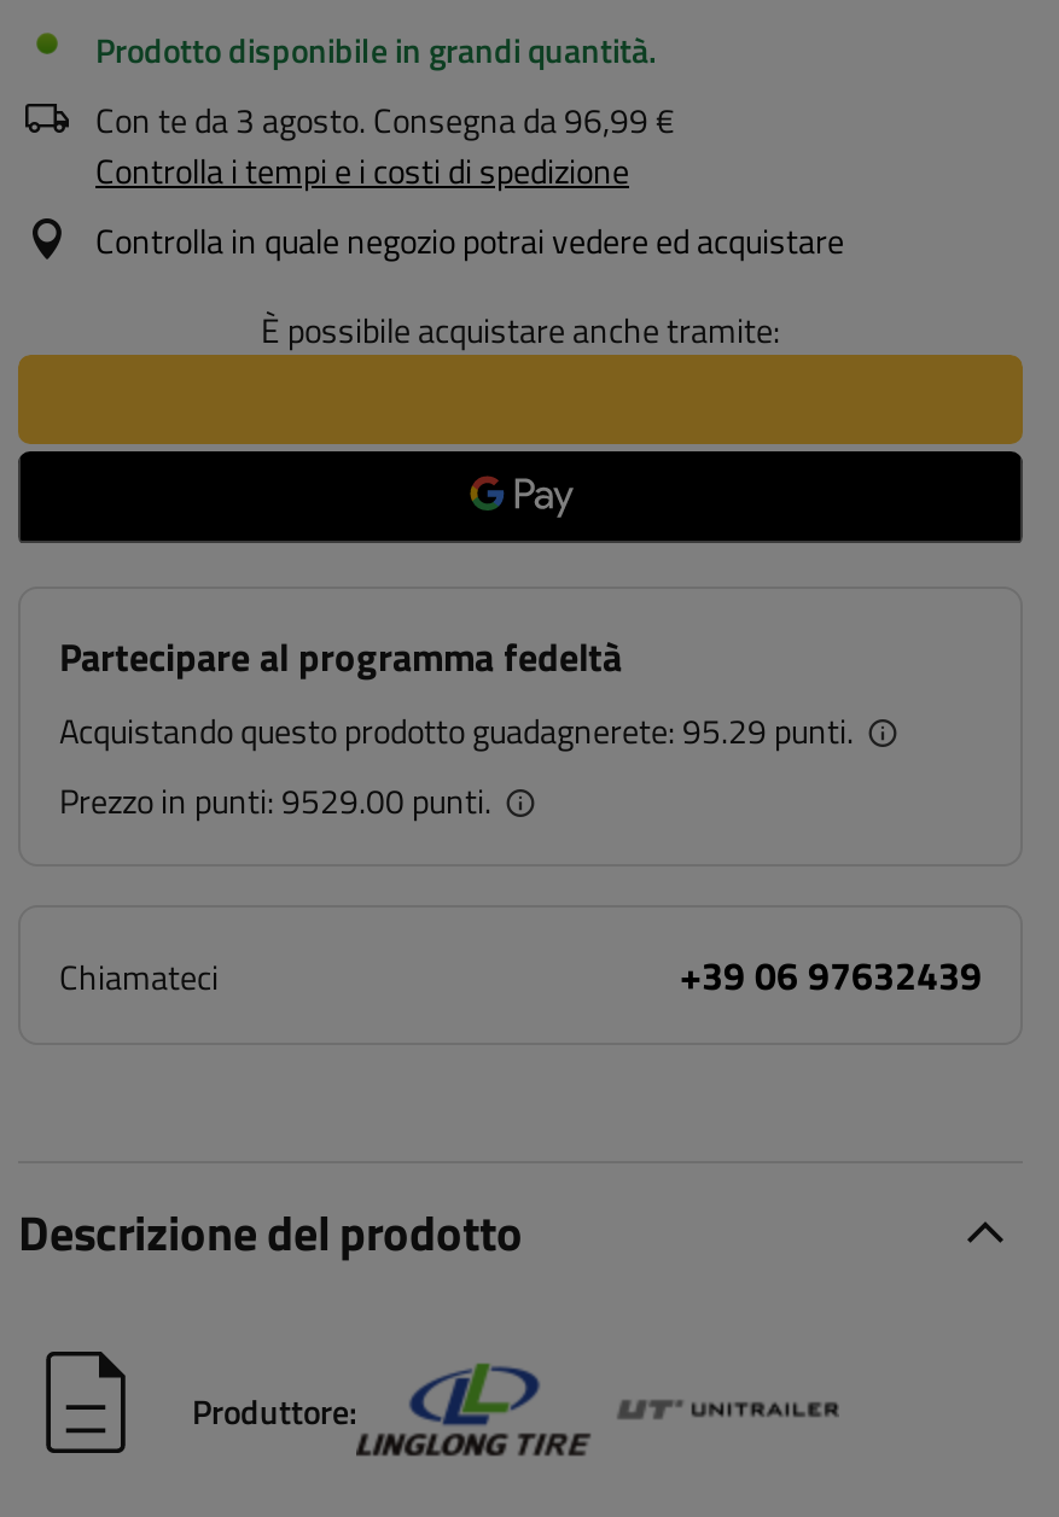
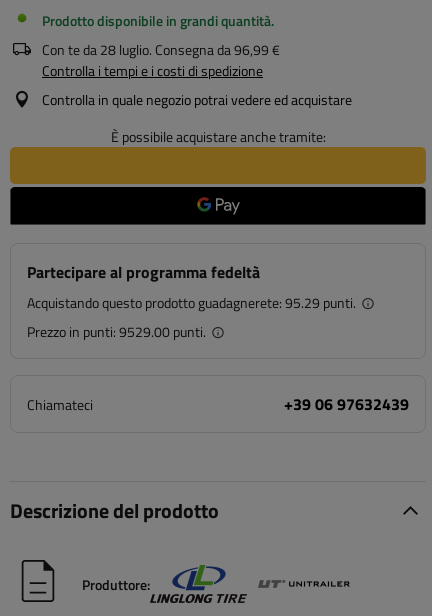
[95,94,675,145] Con te da 3 agosto. Consegna da 96,99 € -> [42,39,280,60] Con te da 28 luglio. Consegna da 96,99 €

